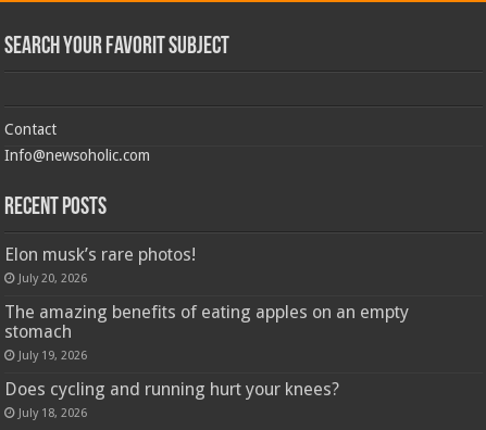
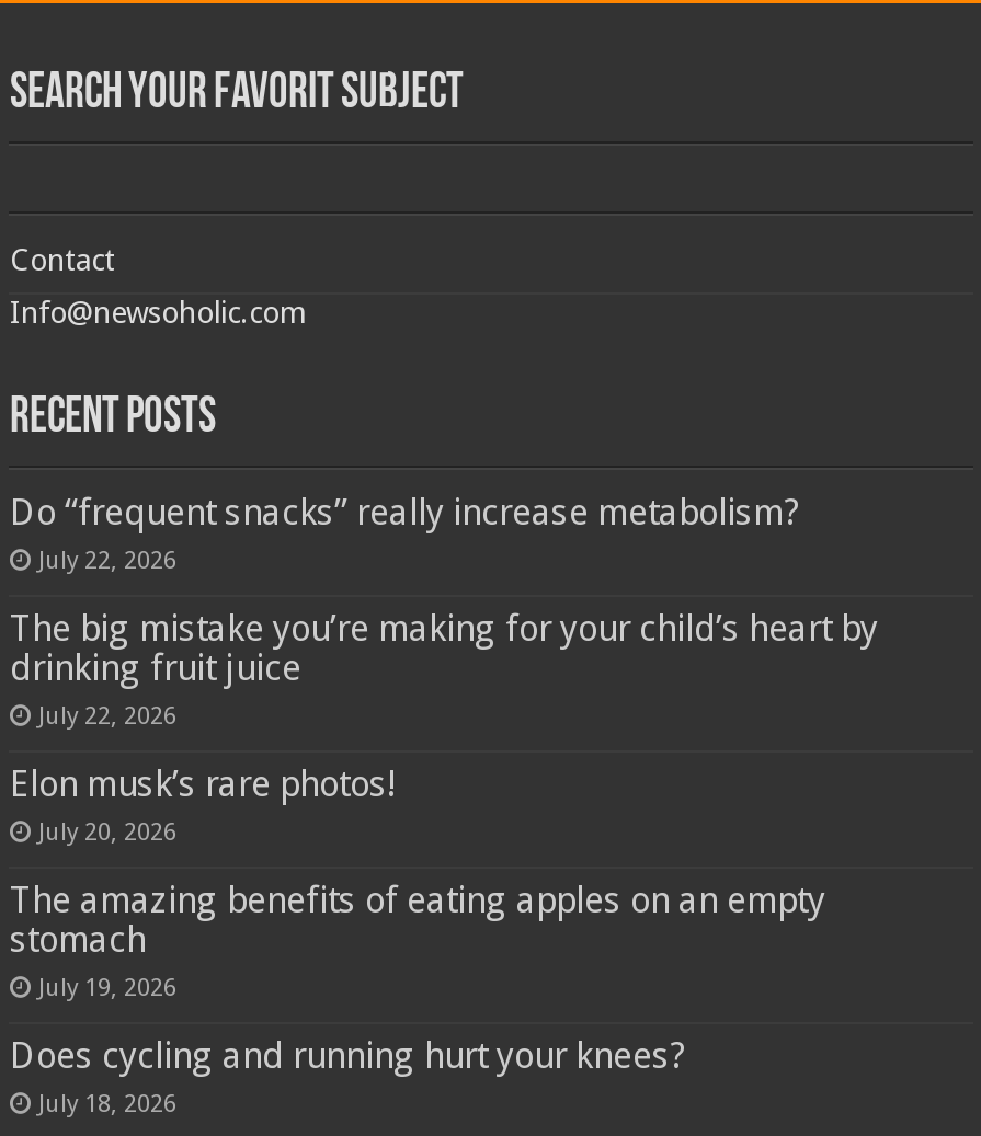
none -> [10,491,878,730] Do “frequent snacks” really increase metabolism? | July 22, 2026 | The big mistake you’re making for your child’s heart by | drinking fruit juice | July 22, 2026

